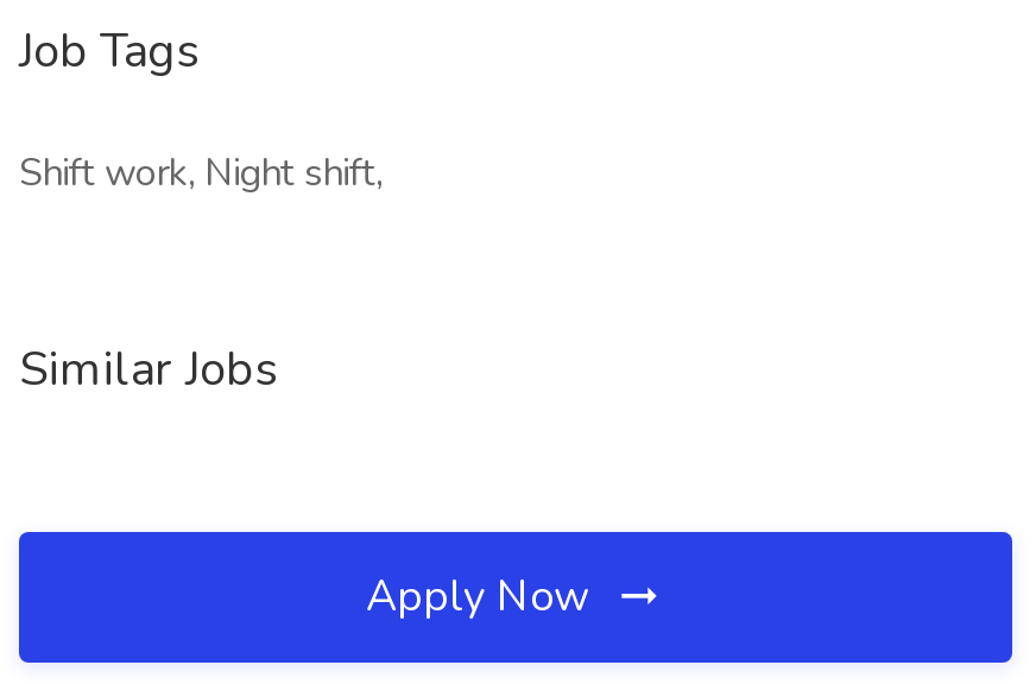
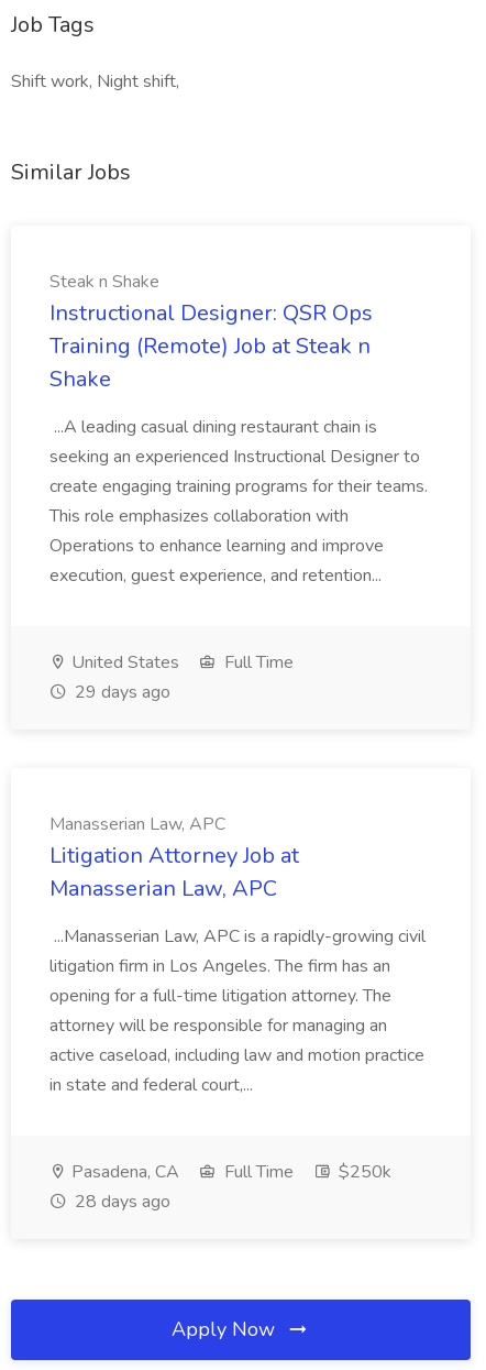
none -> [49,270,428,588] Steak n Shake | Instructional Designer: QSR Ops | Training (Remote) Job at Steak n | Shake | ...A leading casual dining restaurant chain is | seeking an experienced Instructional Designer to | create engaging training programs for their teams. | This role emphasizes collaboration with | Operations to enhance learning and improve | execution, guest experience, and retention...
none -> [49,812,426,1097] Manasserian Law, APC | Litigation Attorney Job at | Manasserian Law, APC | ...Manasserian Law, APC is a rapidly-growing civil | litigation firm in Los Angeles. The firm has an | opening for a full-time litigation attorney. The | attorney will be responsible for managing an | active caseload, including law and motion practice | in state and federal court,...
none -> [67,650,294,704] United States | Full Time | 29 days ago
none -> [67,1160,391,1214] Pasadena, CA | Full Time | $250k | 28 days ago

